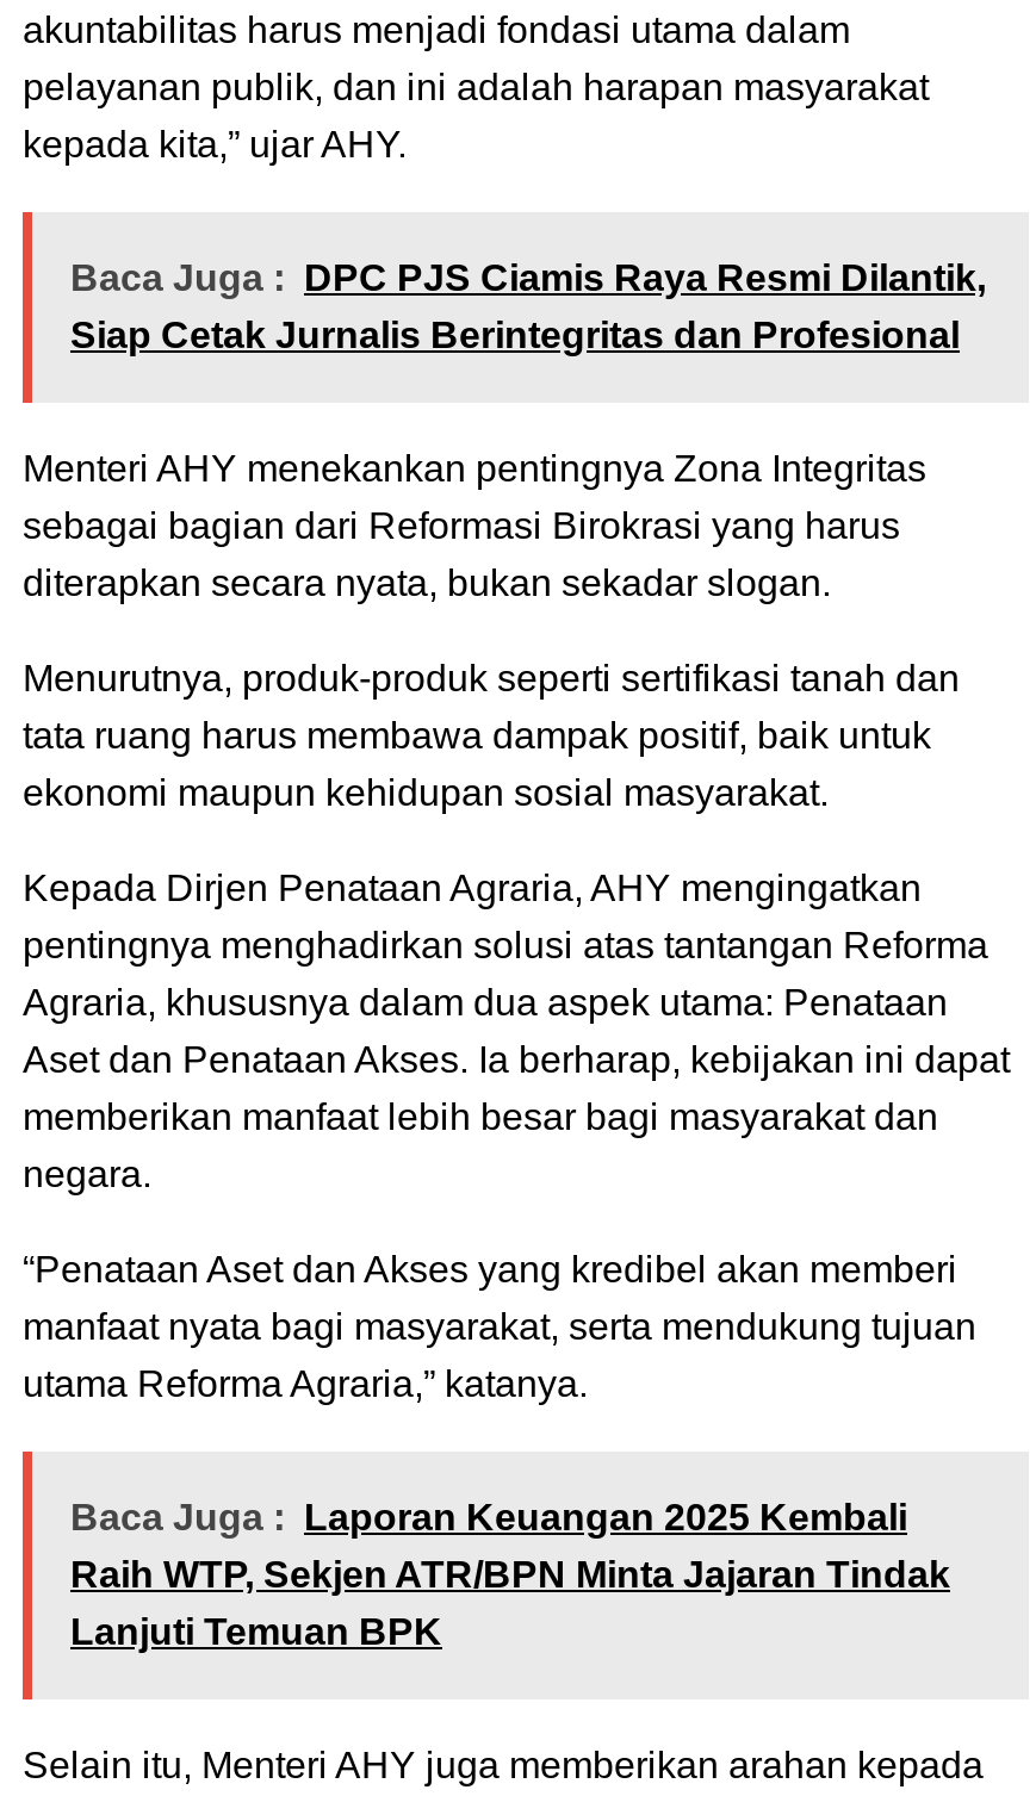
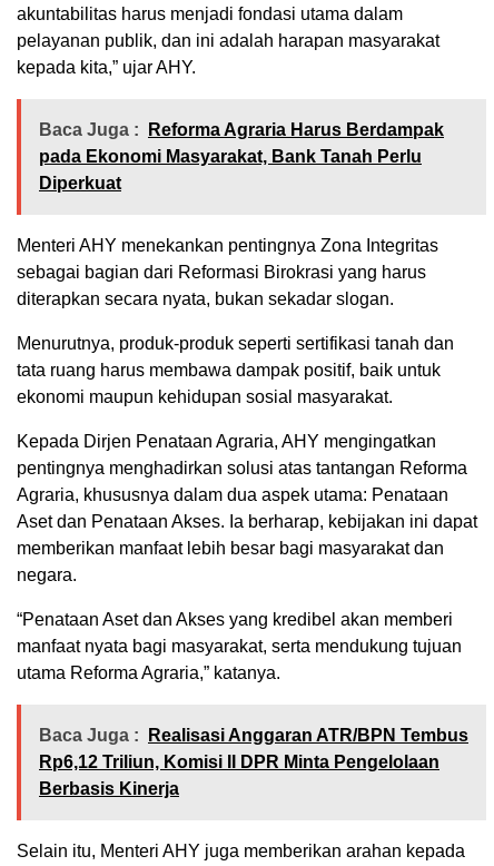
[70,258,986,356] Baca Juga : DPC PJS Ciamis Raya Resmi Dilantik, | Siap Cetak Jurnalis Berintegritas dan Profesional -> [39,120,444,193] Baca Juga : Reforma Agraria Harus Berdampak | pada Ekonomi Masyarakat, Bank Tanah Perlu | Diperkuat
[70,1497,950,1652] Baca Juga : Laporan Keuangan 2025 Kembali | Raih WTP, Sekjen ATR/BPN Minta Jajaran Tindak | Lanjuti Temuan BPK -> [39,726,468,798] Baca Juga : Realisasi Anggaran ATR/BPN Tembus | Rp6,12 Triliun, Komisi II DPR Minta Pengelolaan | Berbasis Kinerja

